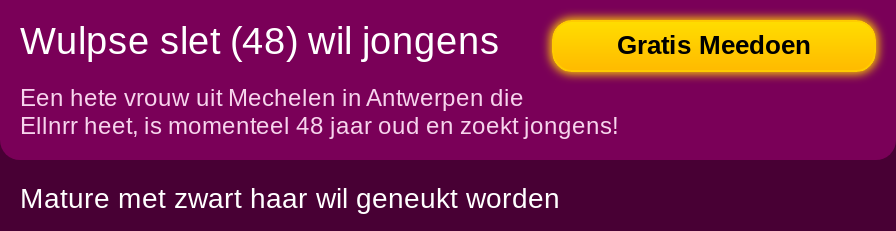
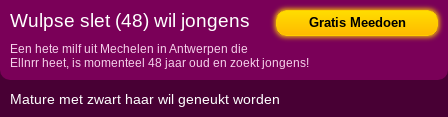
[20,84,524,112] Een hete vrouw uit Mechelen in Antwerpen die -> [10,42,248,56] Een hete milf uit Mechelen in Antwerpen die

